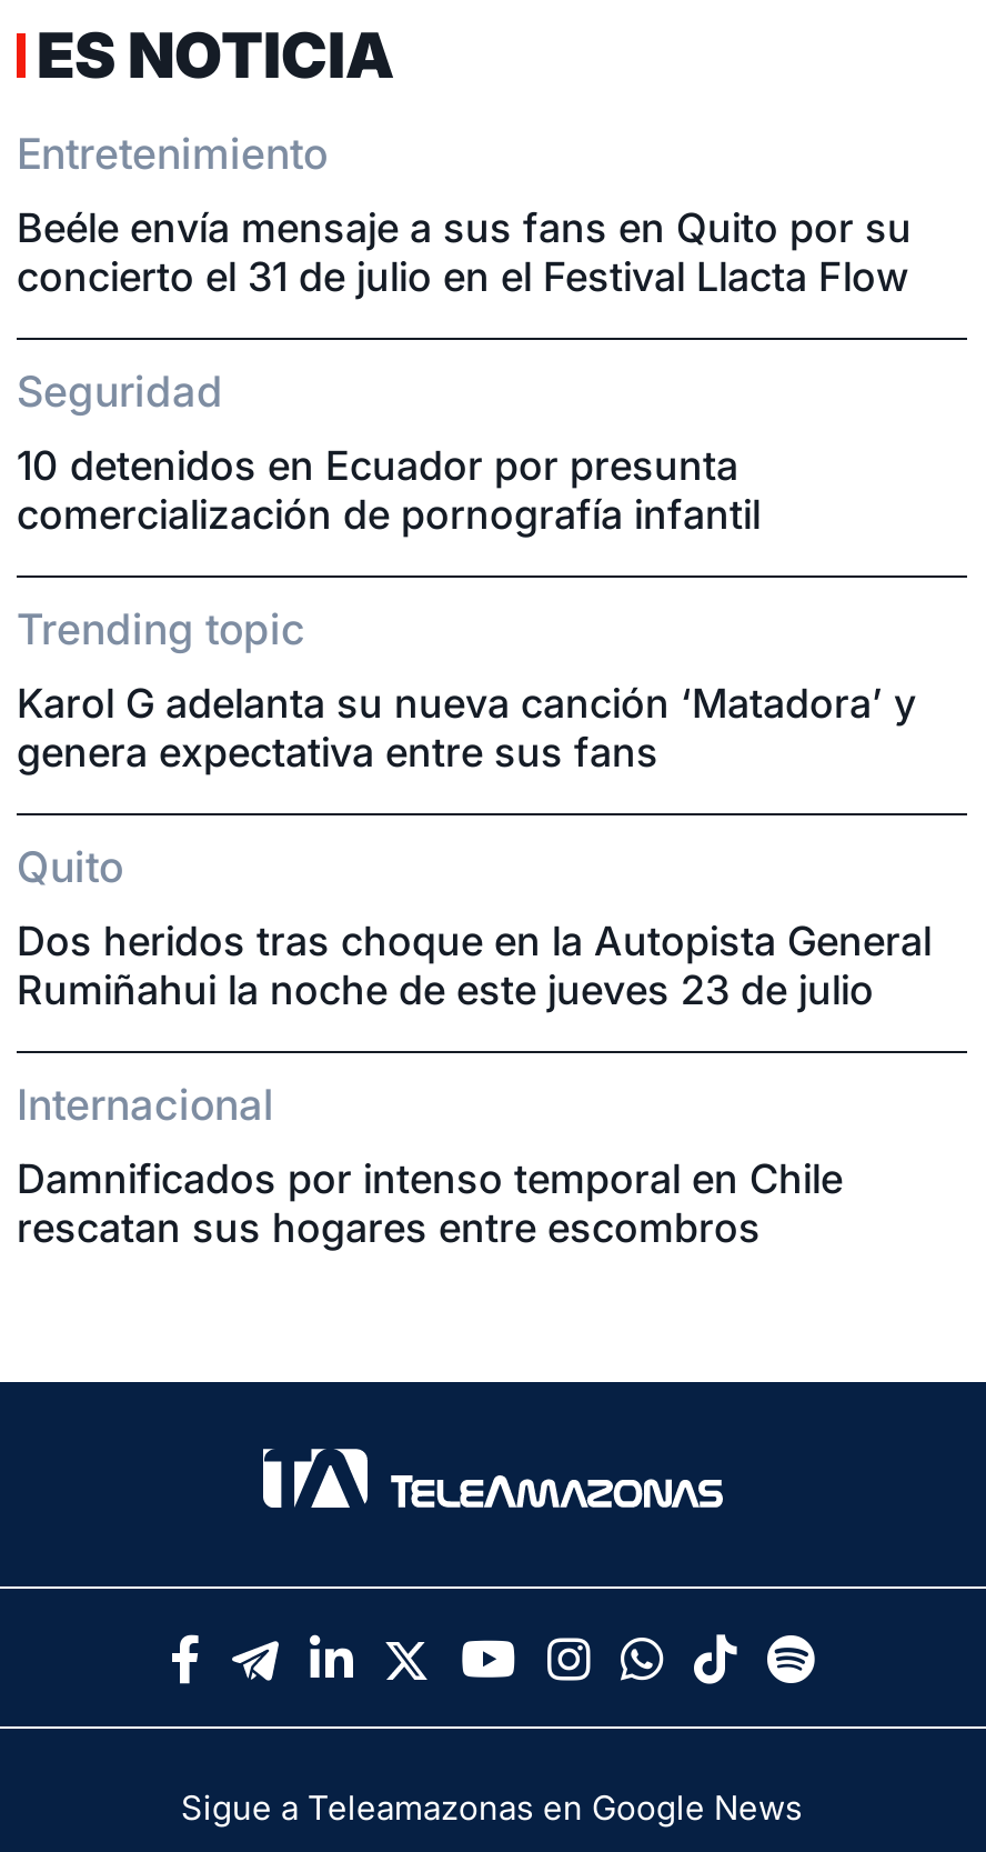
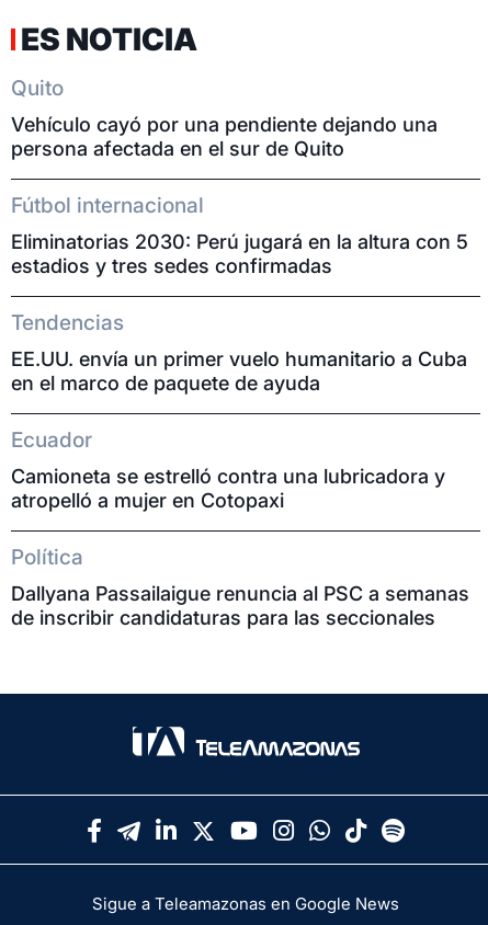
[17,130,916,777] Entretenimiento | Beéle envía mensaje a sus fans en Quito por su | concierto el 31 de julio en el Festival Llacta Flow | Seguridad | 10 detenidos en Ecuador por presunta | comercialización de pornografía infantil | Trending topic | Karol G adelanta su nueva canción ‘Matadora’ y | genera expectativa entre sus fans -> none
moved [17,843,123,894] -> [11,76,64,101]: Quito
[17,919,932,1252] Dos heridos tras choque en la Autopista General | Rumiñahui la noche de este jueves 23 de julio | Internacional | Damnificados por intenso temporal en Chile | rescatan sus hogares entre escombros -> [11,113,469,630] Vehículo cayó por una pendiente dejando una | persona afectada en el sur de Quito | Fútbol internacional | Eliminatorias 2030: Perú jugará en la altura con 5 | estadios y tres sedes confirmadas | Tendencias | EE.UU. envía un primer vuelo humanitario a Cuba | en el marco de paquete de ayuda | Ecuador | Camioneta se estrelló contra una lubricadora y | atropelló a mujer en Cotopaxi | Política | Dallyana Passailaigue renuncia al PSC a semanas | de inscribir candidaturas para las seccionales

